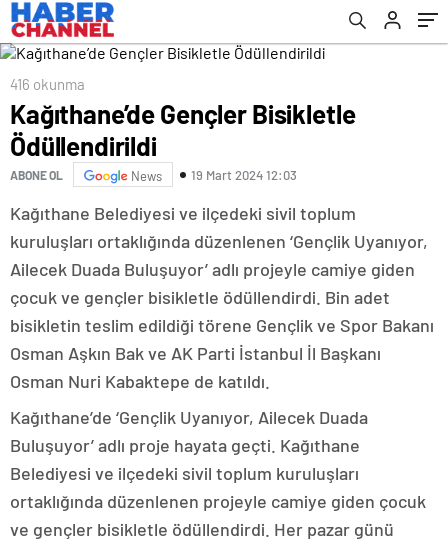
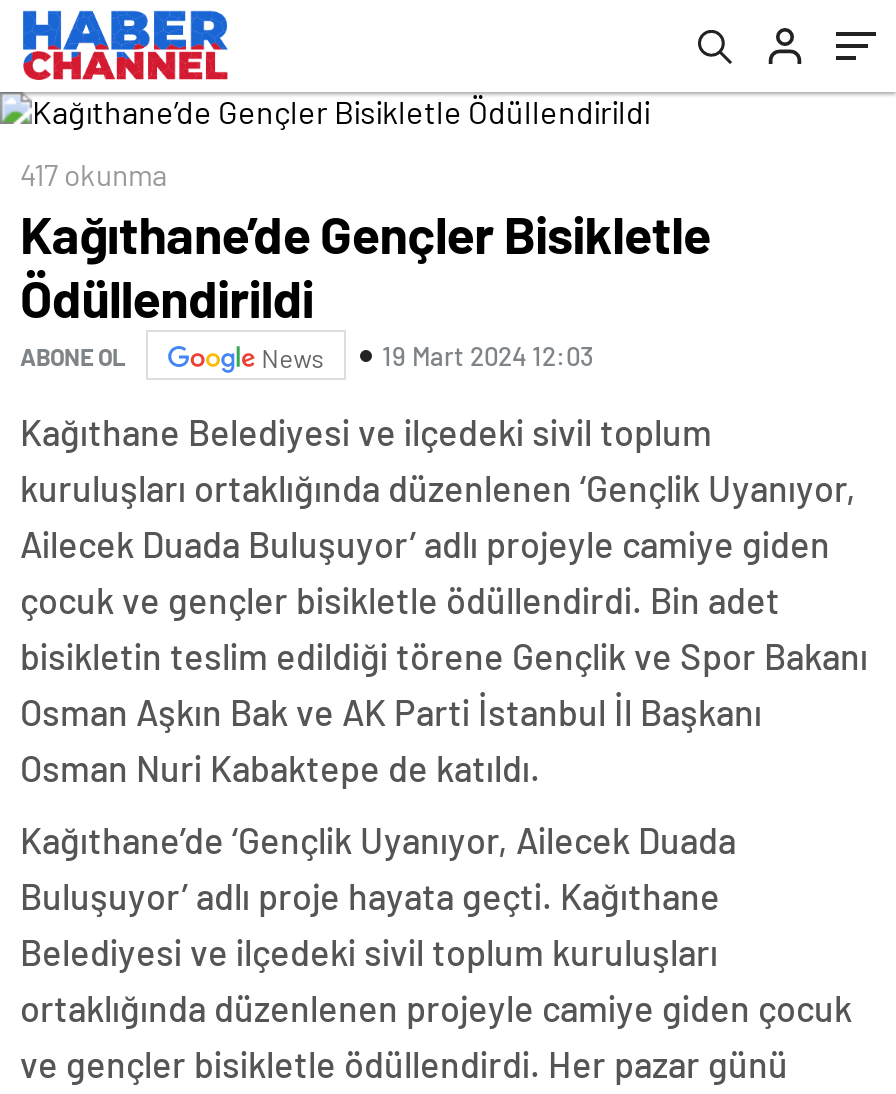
[10,75,85,93] 416 okunma -> [20,156,168,192] 417 okunma

